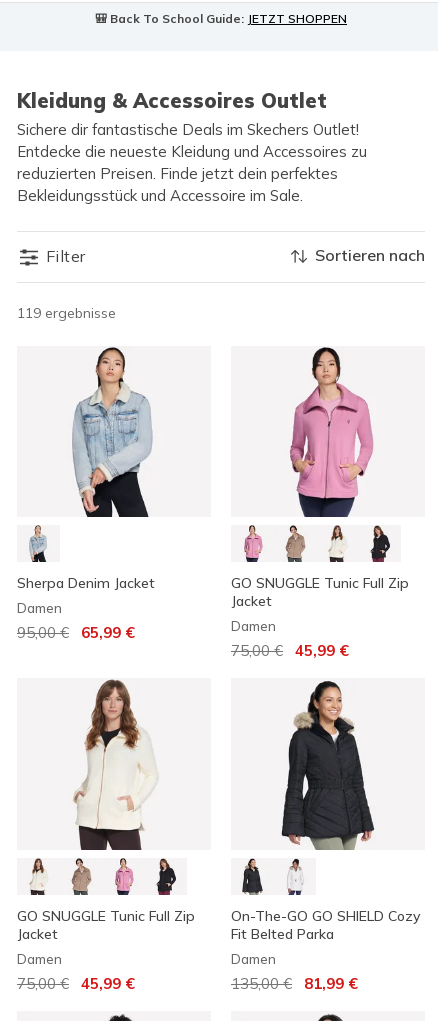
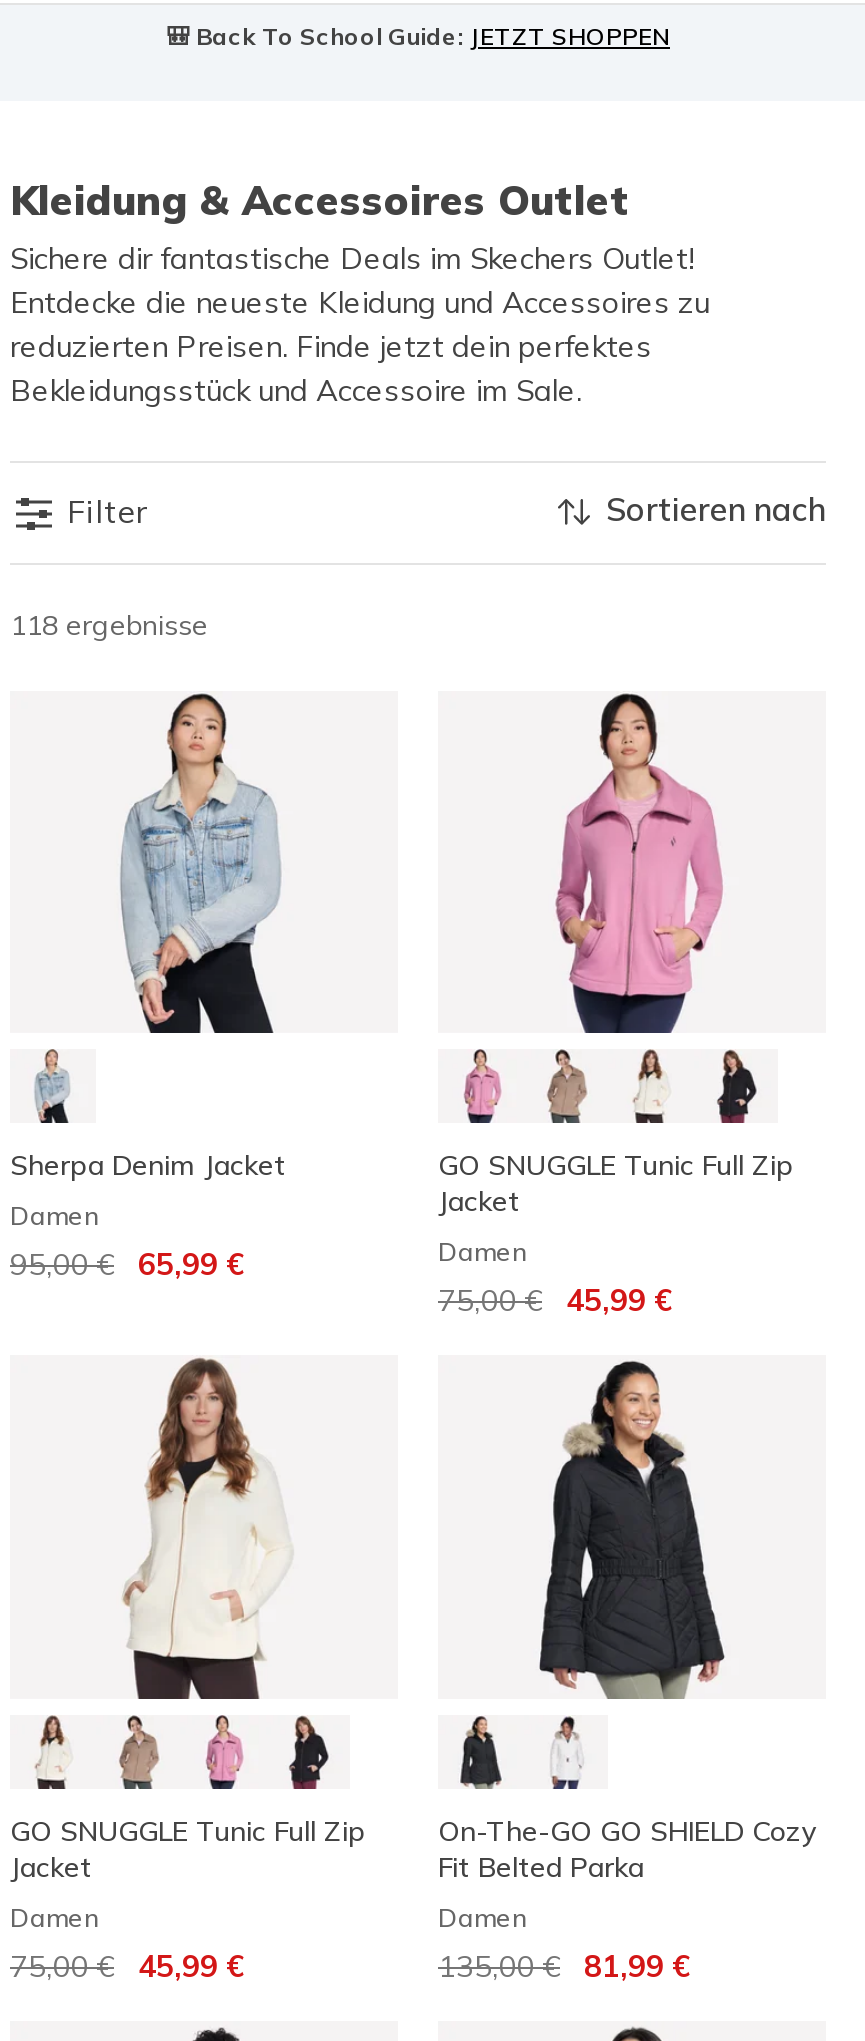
[17,304,116,322] 119 ergebnisse -> [10,607,208,643] 118 ergebnisse

